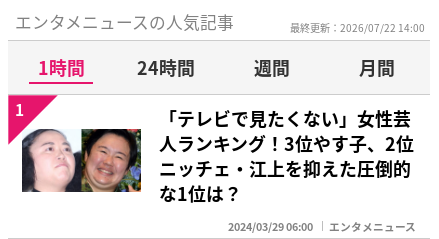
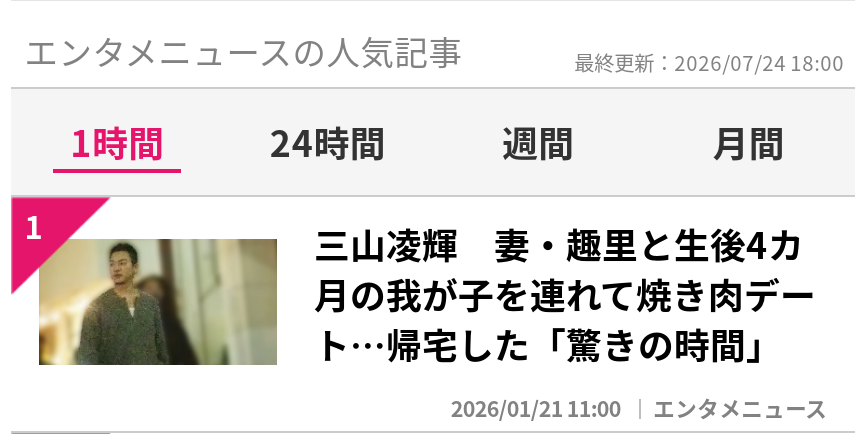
[290,20,425,35] 最終更新：2026/07/22 14:00 -> [574,46,844,76] 最終更新：2026/07/24 18:00
[21,105,414,206] [image] | 「テレビで見たくない」女性芸 | 人ランキング！3位やす子、2位 | ニッチェ・江上を抑えた圧倒的 | な1位は？ -> [37,216,816,368] [image] | 三山凌輝 妻・趣里と生後4カ | 月の我が子を連れて焼き肉デー | ト…帰宅した「驚きの時間」
[228,219,416,234] 2024/03/29 06:00 エンタメニュース -> [451,393,827,423] 2026/01/21 11:00 エンタメニュース

